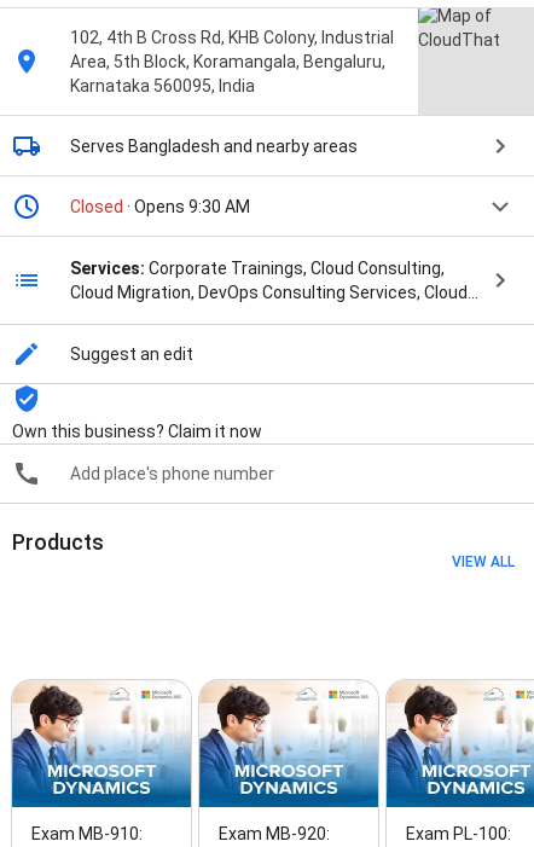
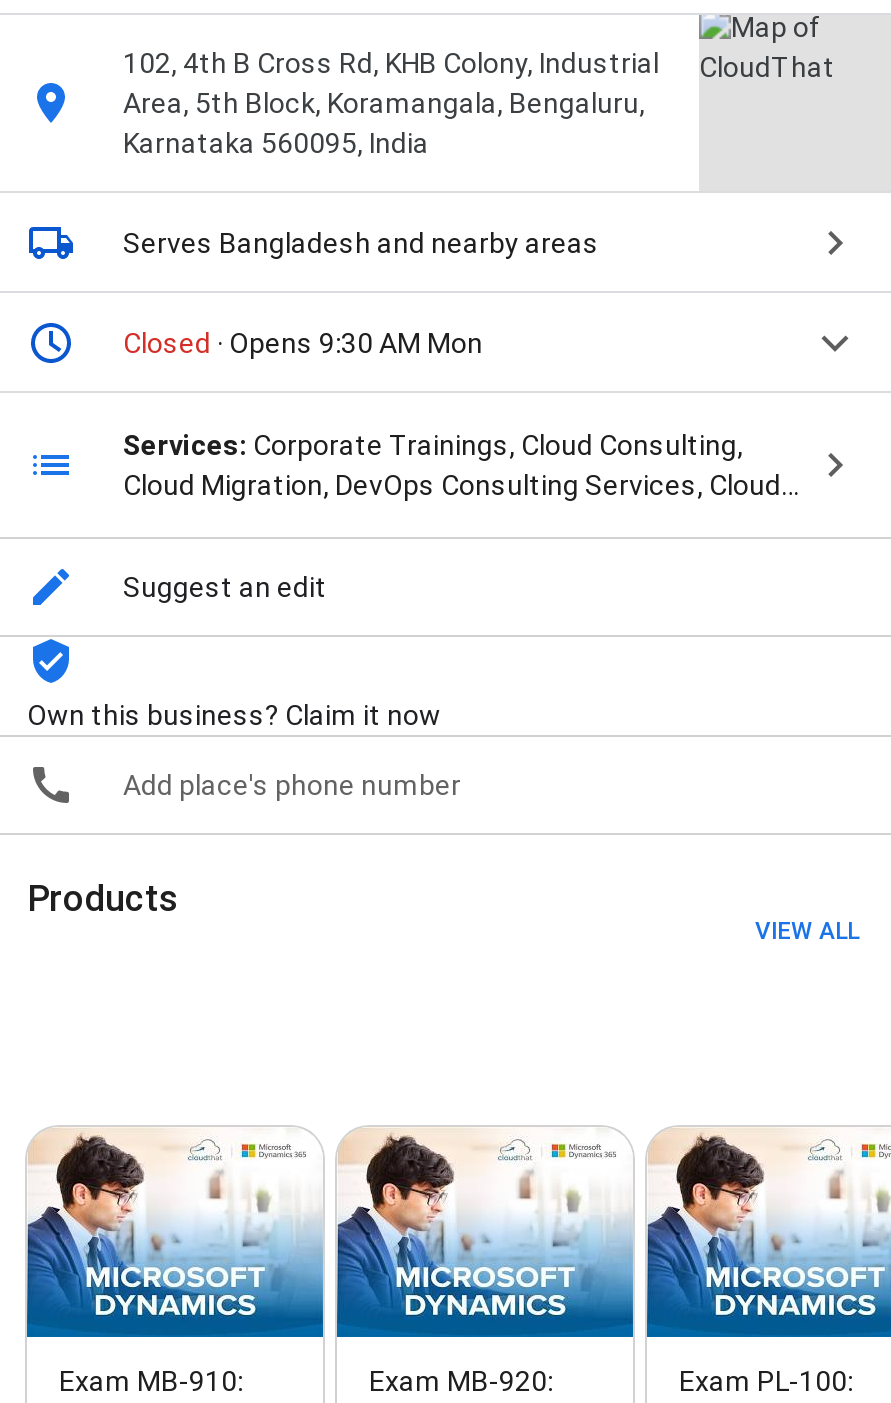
[70,197,250,217] Closed · Opens 9:30 AM -> [123,327,483,359] Closed · Opens 9:30 AM Mon

